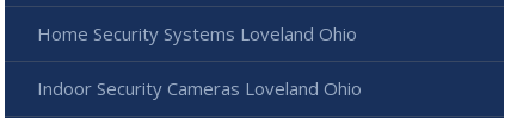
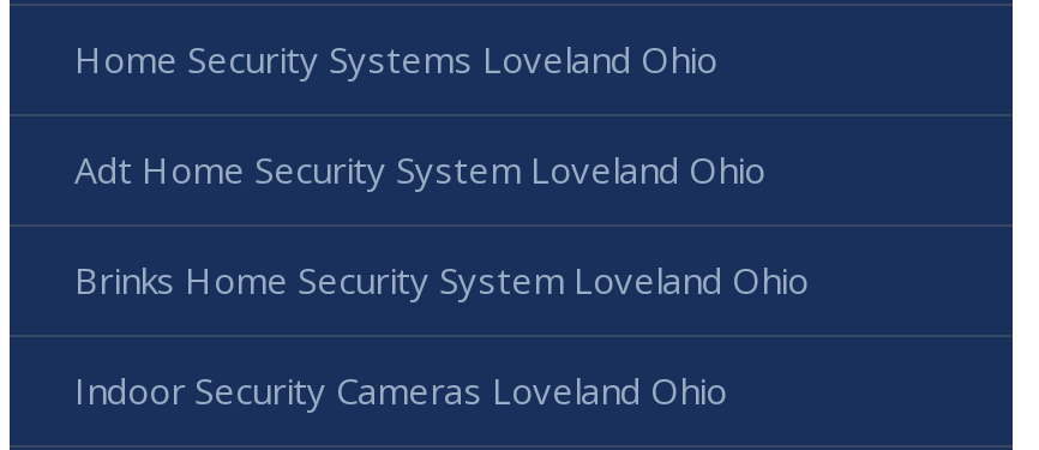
none -> [74,145,809,303] Adt Home Security System Loveland Ohio | Brinks Home Security System Loveland Ohio

